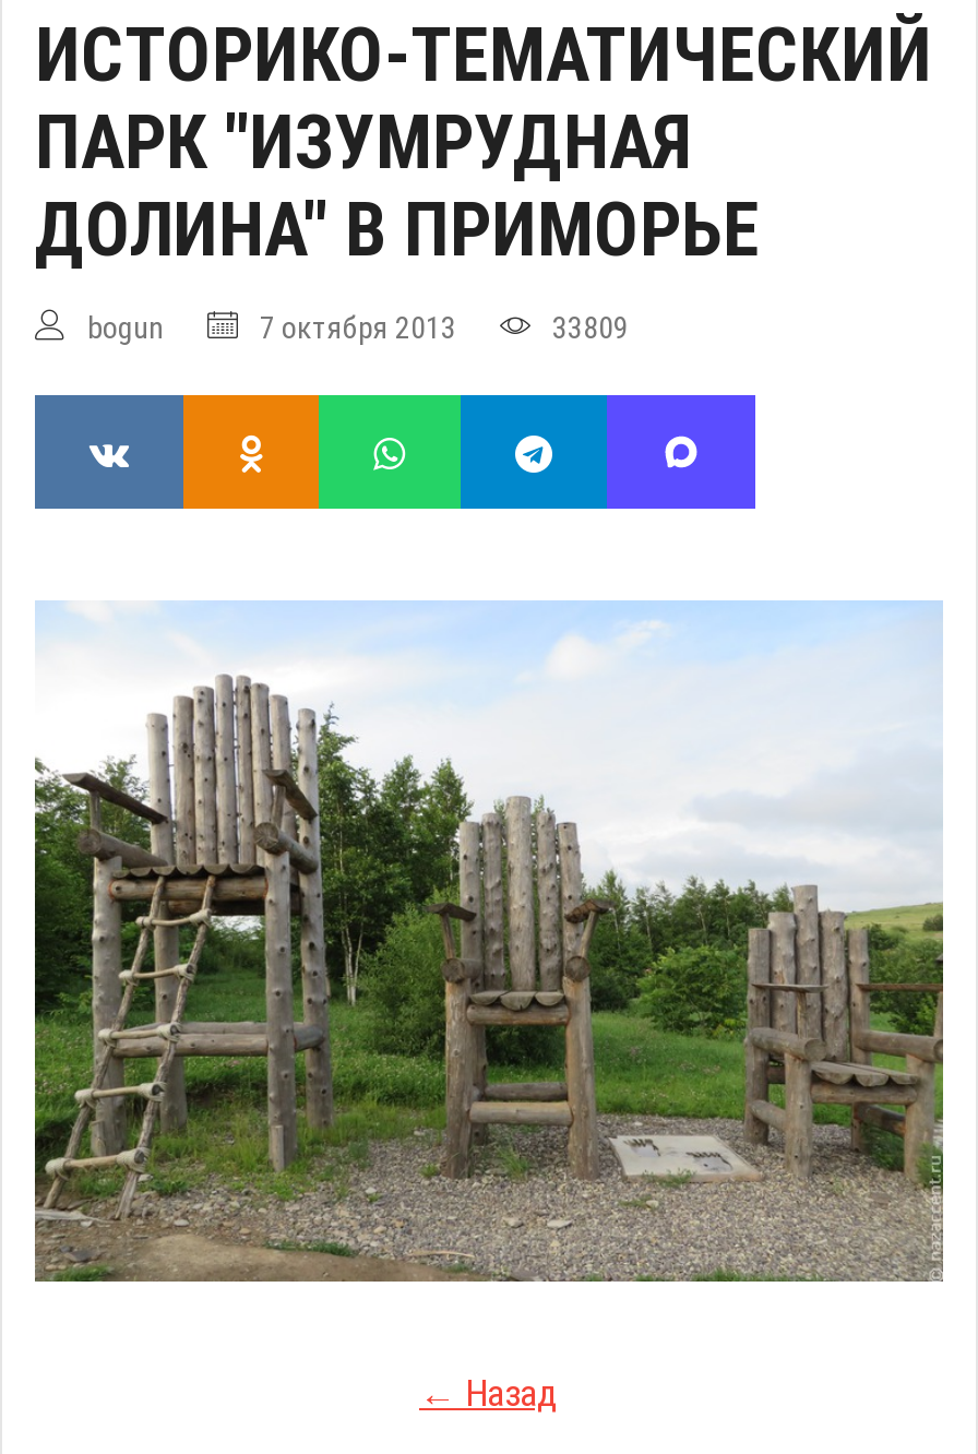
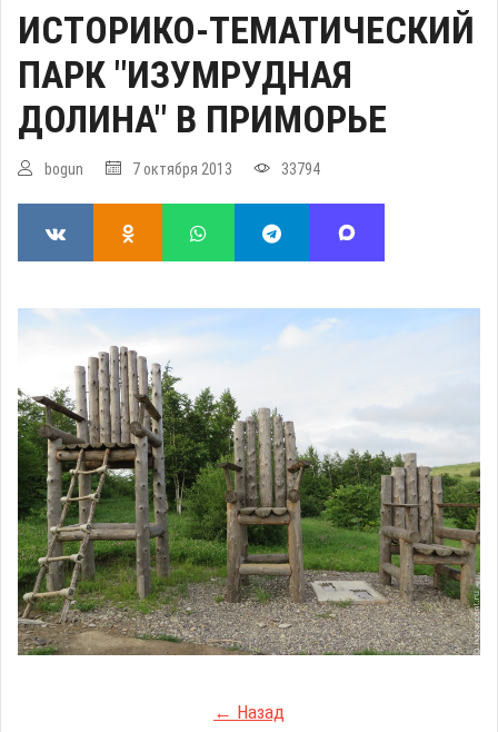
[552,310,629,345] 33809 -> [281,160,320,178] 33794

